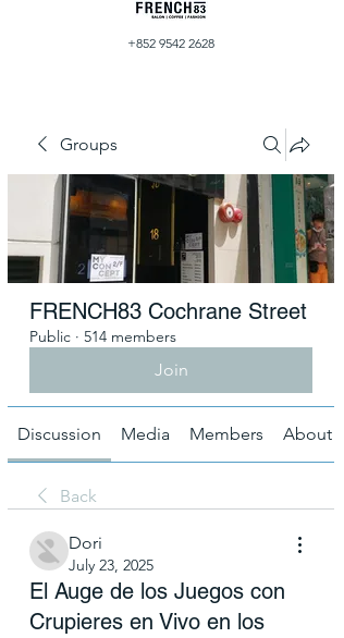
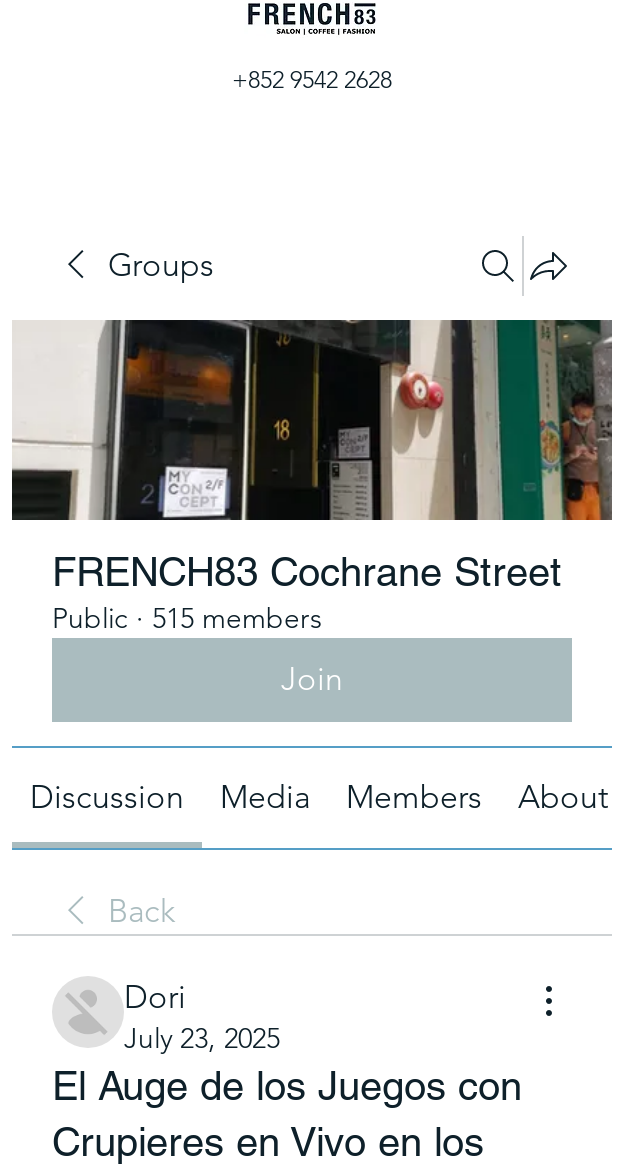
[29,326,176,346] Public · 514 members -> [52,599,322,635] Public · 515 members

